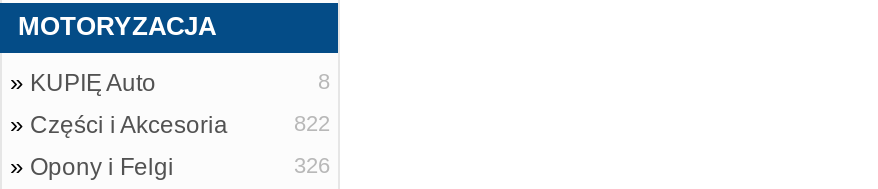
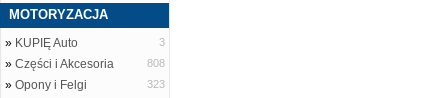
[318,69,330,93] 8 -> [159,36,165,48] 3
[294,111,330,135] 822 -> [147,57,165,69] 808
[294,153,330,177] 326 -> [147,78,165,90] 323

